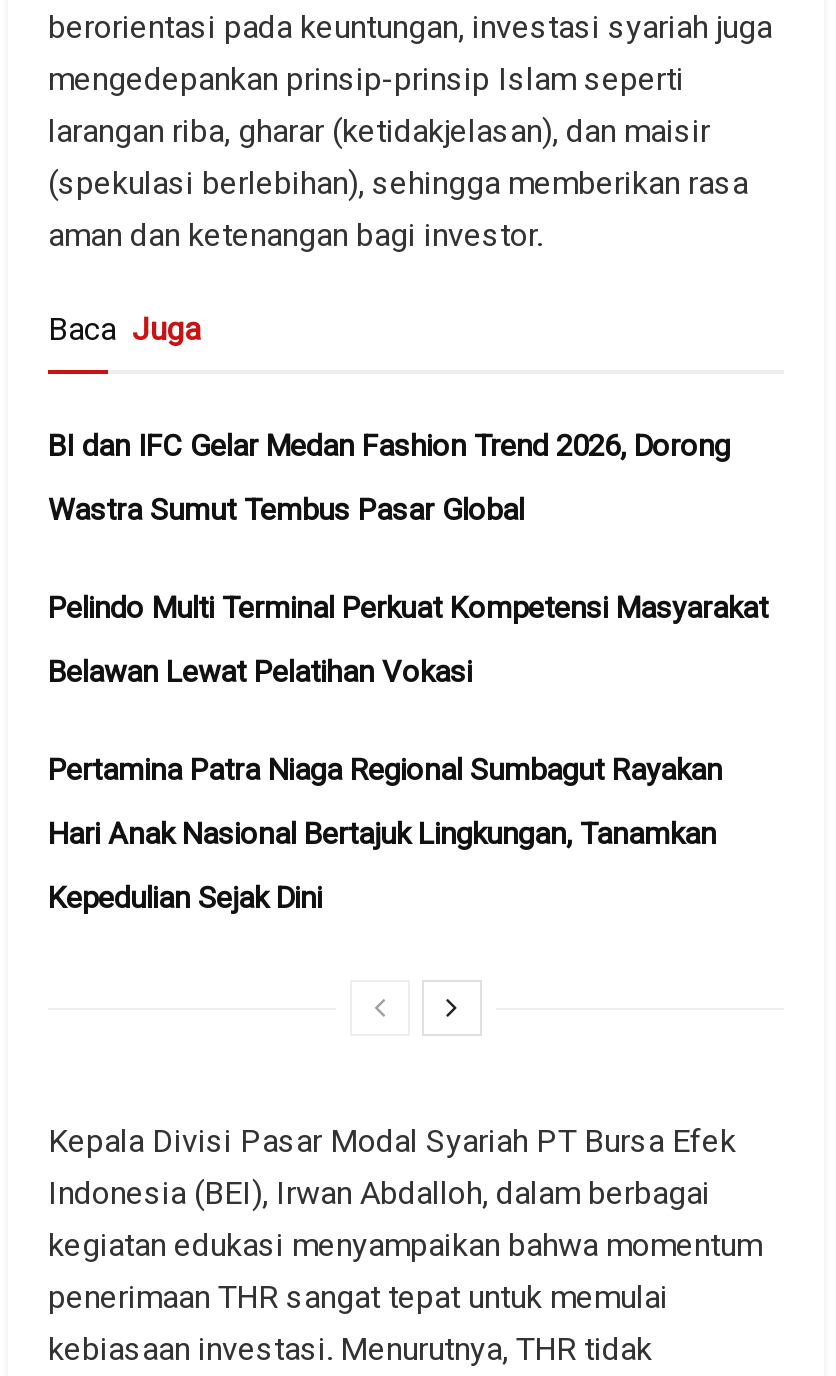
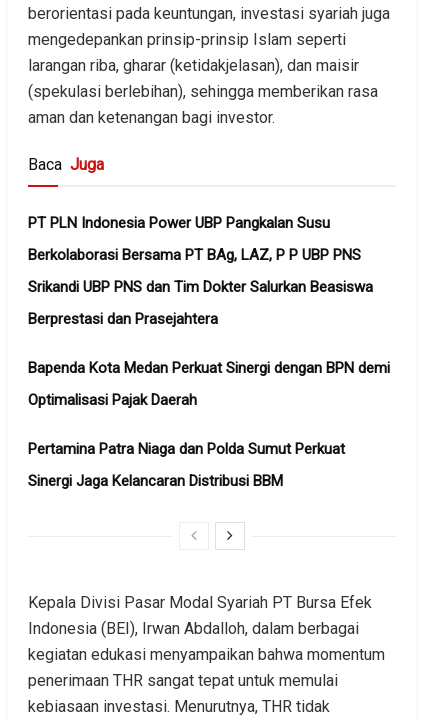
[48,428,768,916] BI dan IFC Gelar Medan Fashion Trend 2026, Dorong | Wastra Sumut Tembus Pasar Global | Pelindo Multi Terminal Perkuat Kompetensi Masyarakat | Belawan Lewat Pelatihan Vokasi | Pertamina Patra Niaga Regional Sumbagut Rayakan | Hari Anak Nasional Bertajuk Lingkungan, Tanamkan | Kepedulian Sejak Dini -> [28,214,390,490] PT PLN Indonesia Power UBP Pangkalan Susu | Berkolaborasi Bersama PT BAg, LAZ, P P UBP PNS | Srikandi UBP PNS dan Tim Dokter Salurkan Beasiswa | Berprestasi dan Prasejahtera | Bapenda Kota Medan Perkuat Sinergi dengan BPN demi | Optimalisasi Pajak Daerah | Pertamina Patra Niaga dan Polda Sumut Perkuat | Sinergi Jaga Kelancaran Distribusi BBM

